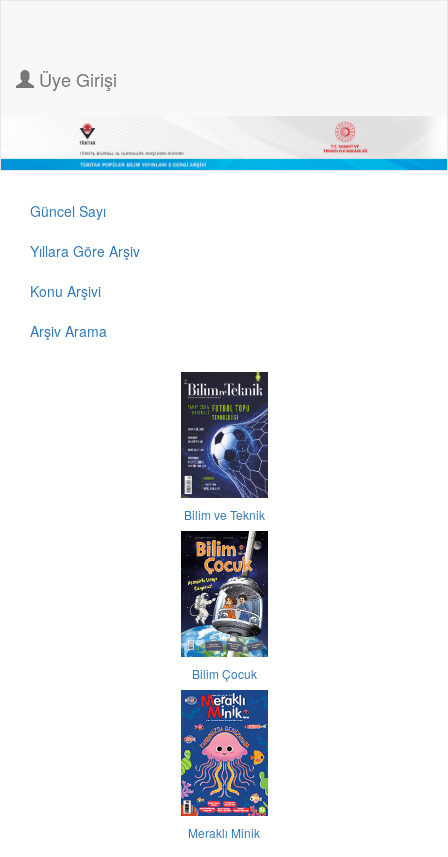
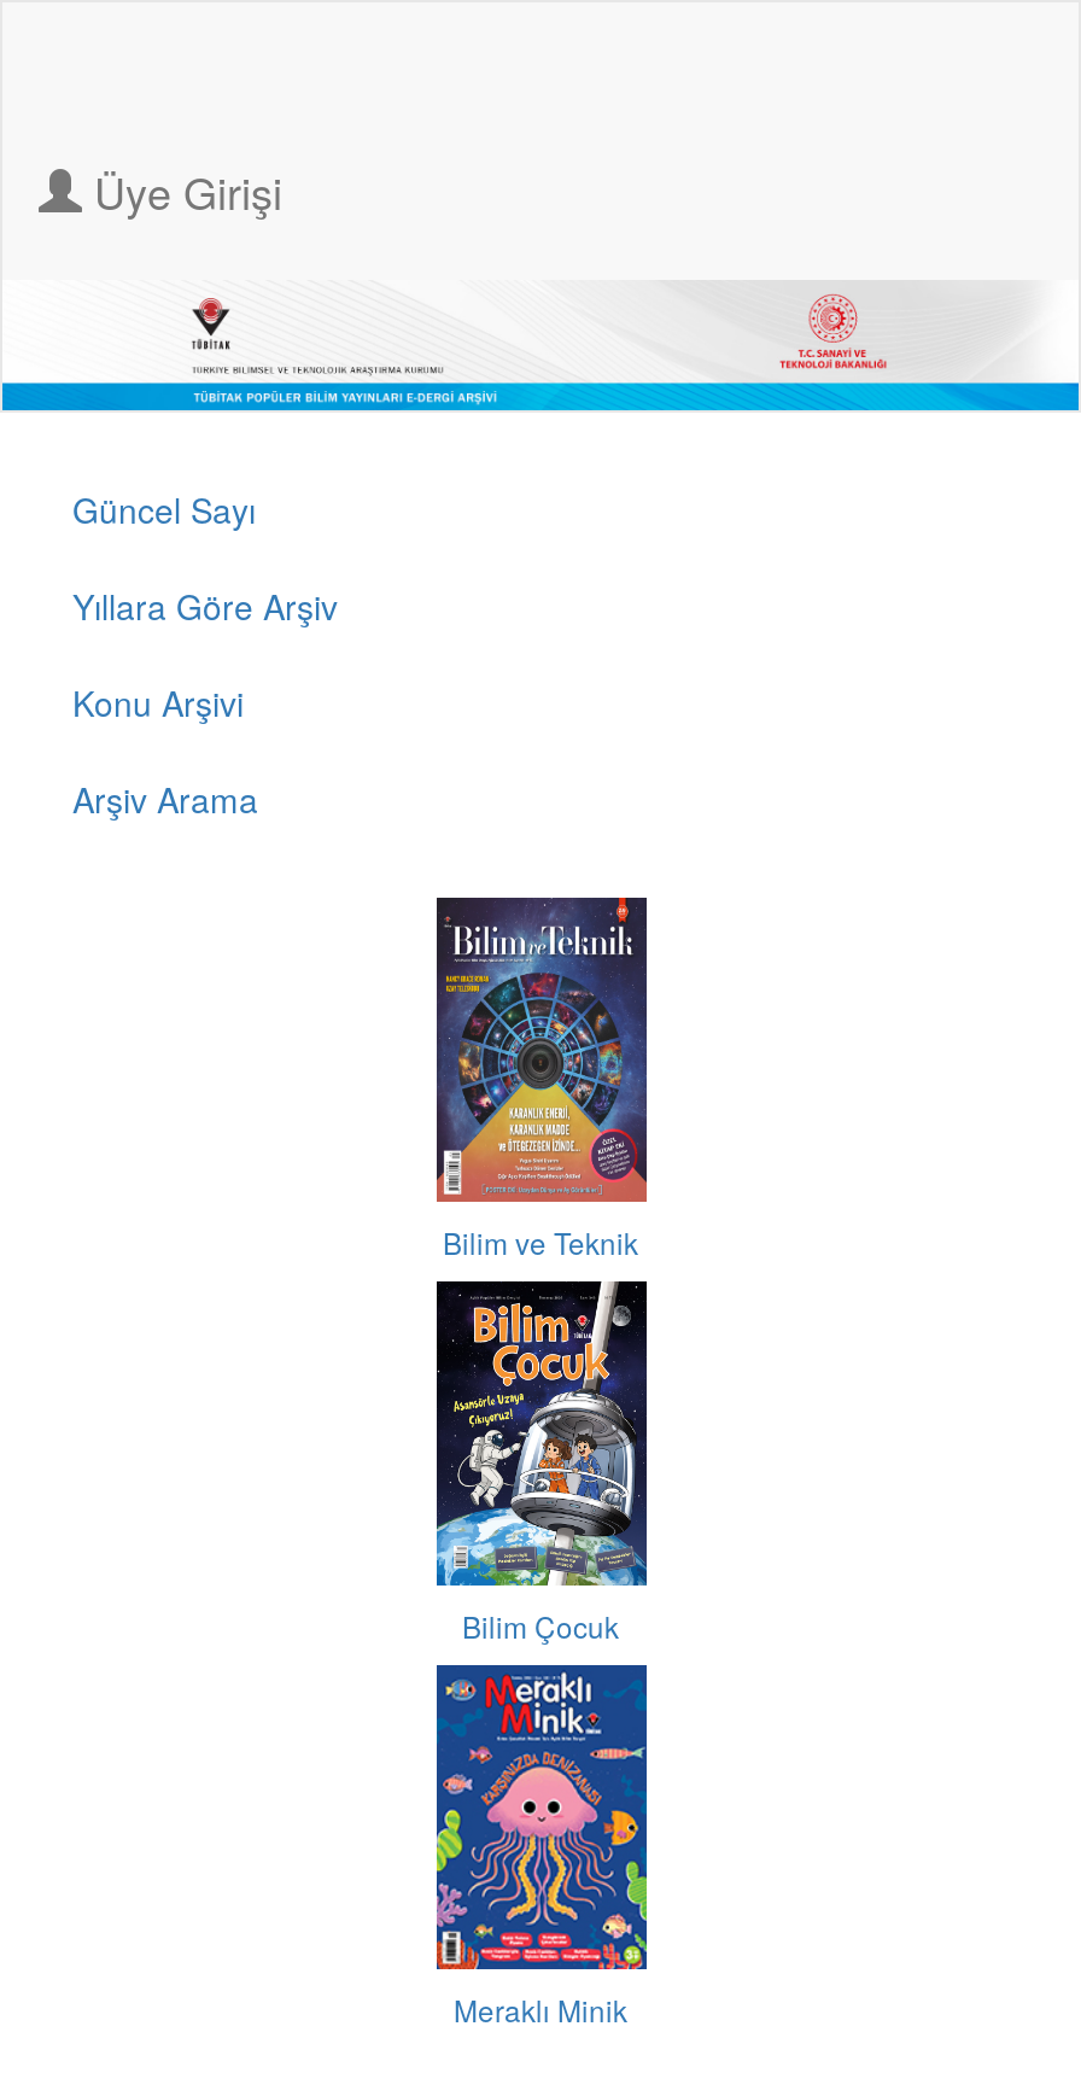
[180,371,269,499] [image] -> [434,895,649,1204] [image]

